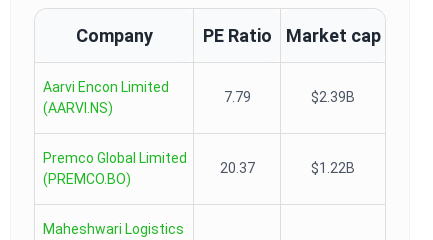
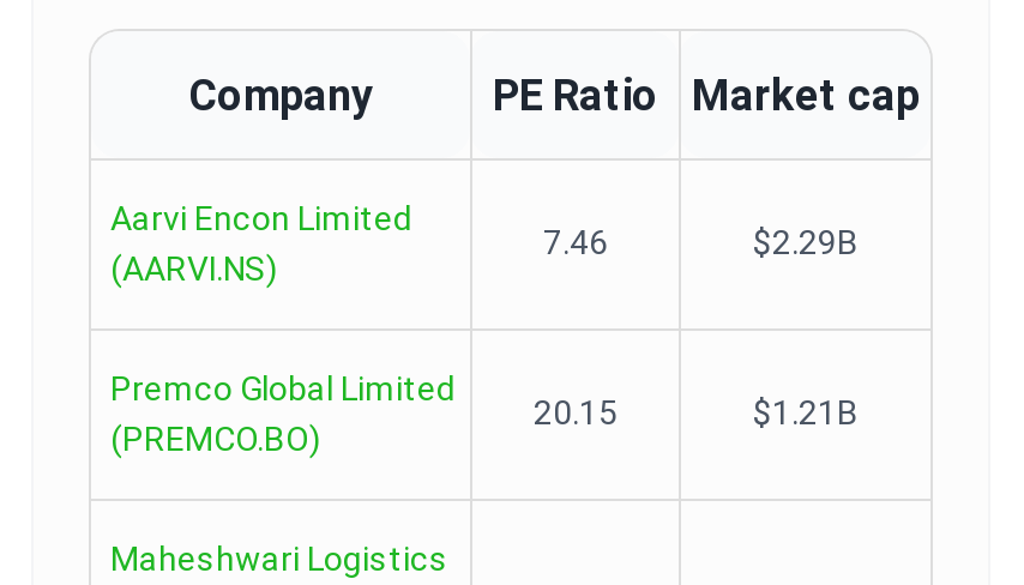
[223,89,355,105] 7.79 | $2.39B -> [543,223,859,261] 7.46 | $2.29B
[219,160,355,176] 20.37 | $1.22B -> [534,393,859,432] 20.15 | $1.21B

